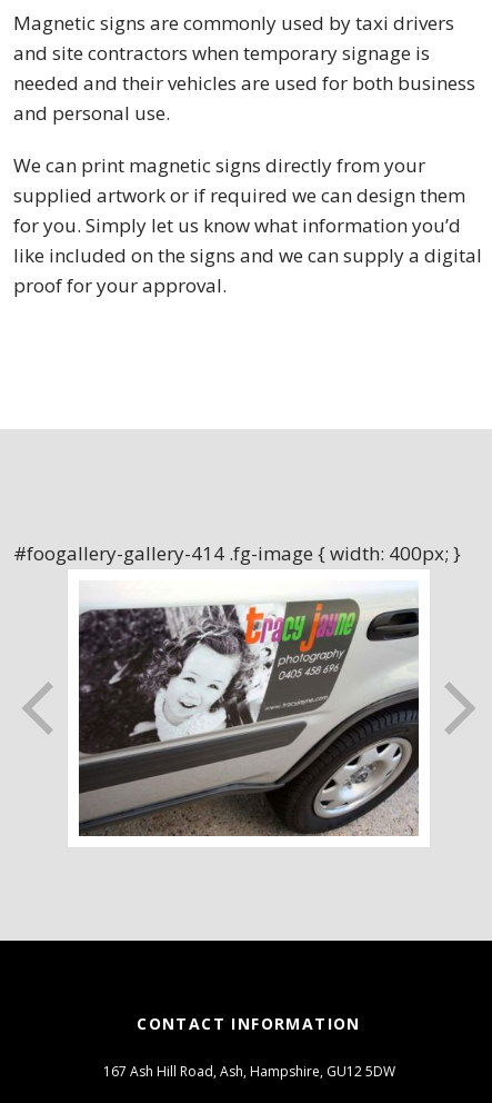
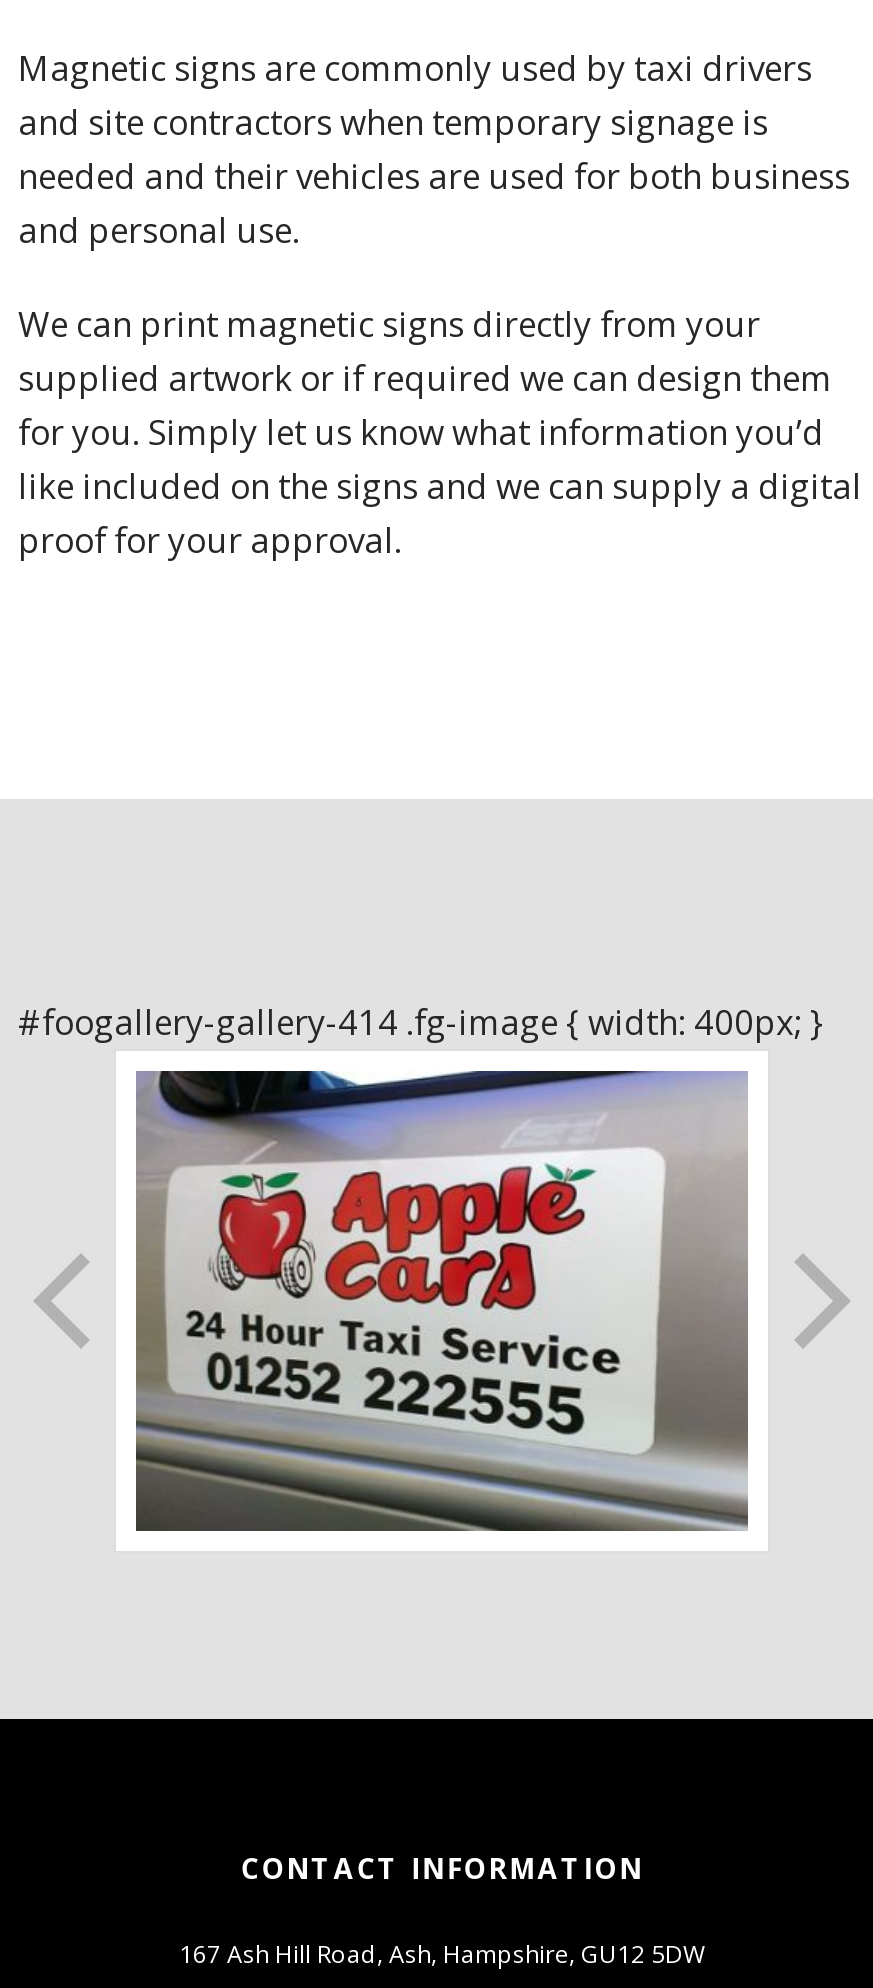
[79,580,419,836] [image] -> [136,1069,748,1531] [image]

